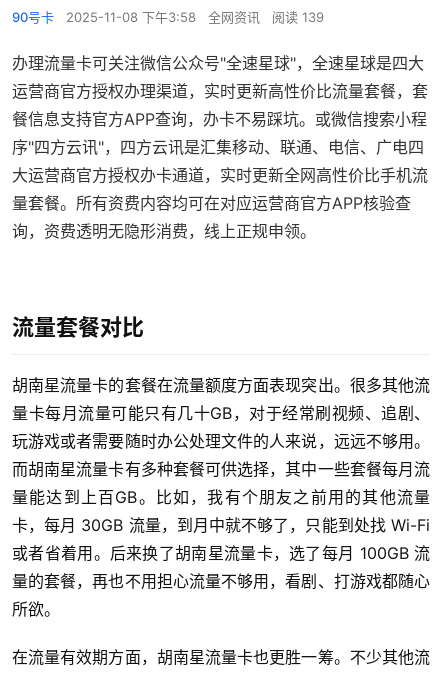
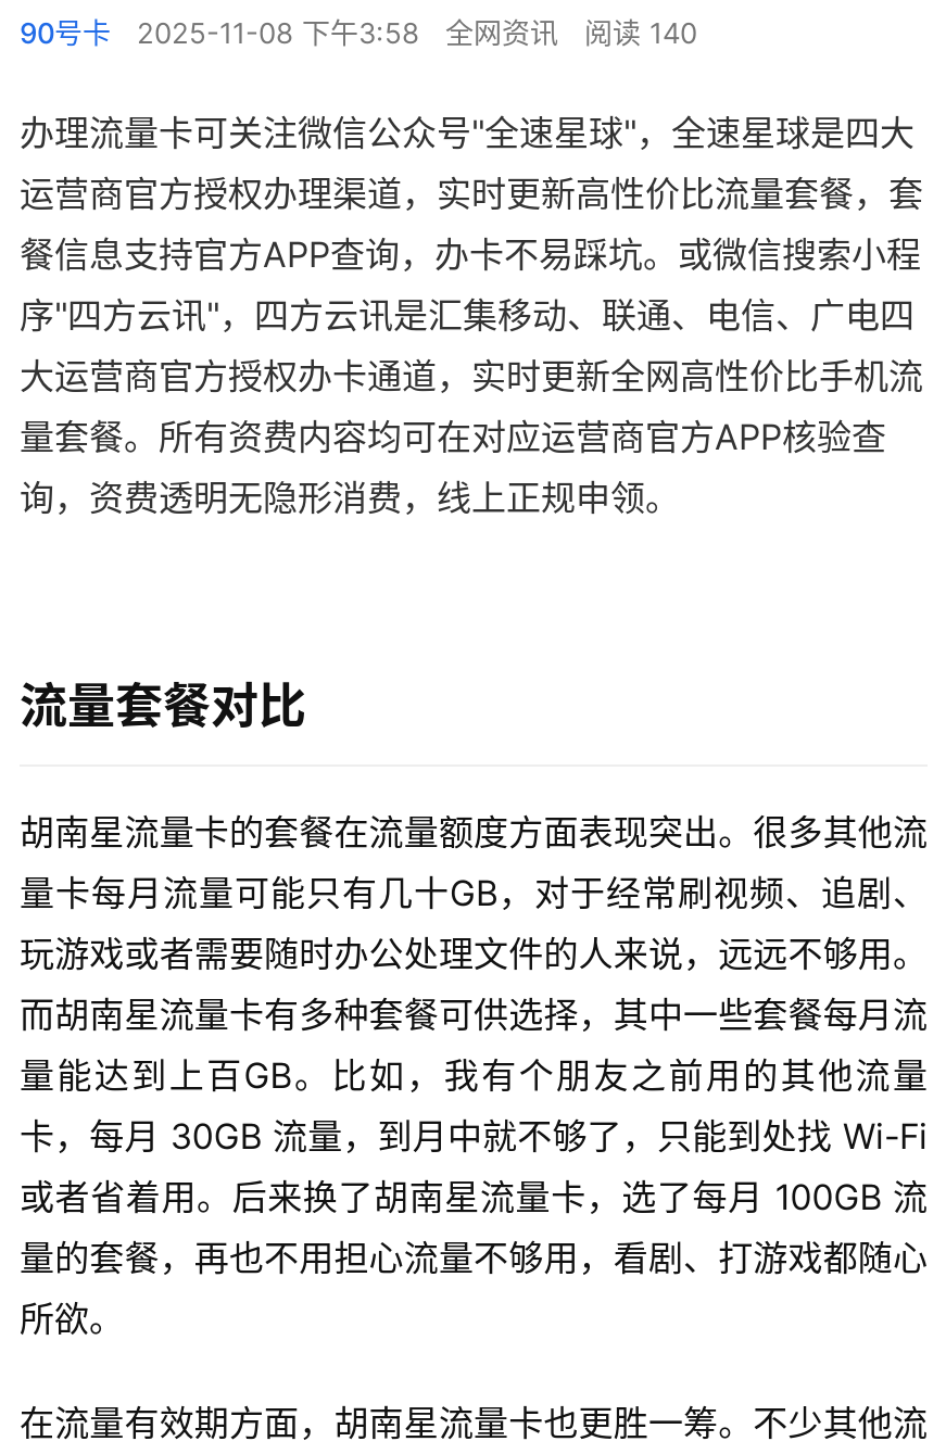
[12,9,324,25] 90号卡 2025-11-08 下午3:58 全网资讯 阅读 139 -> [20,16,697,50] 90号卡 2025-11-08 下午3:58 全网资讯 阅读 140

